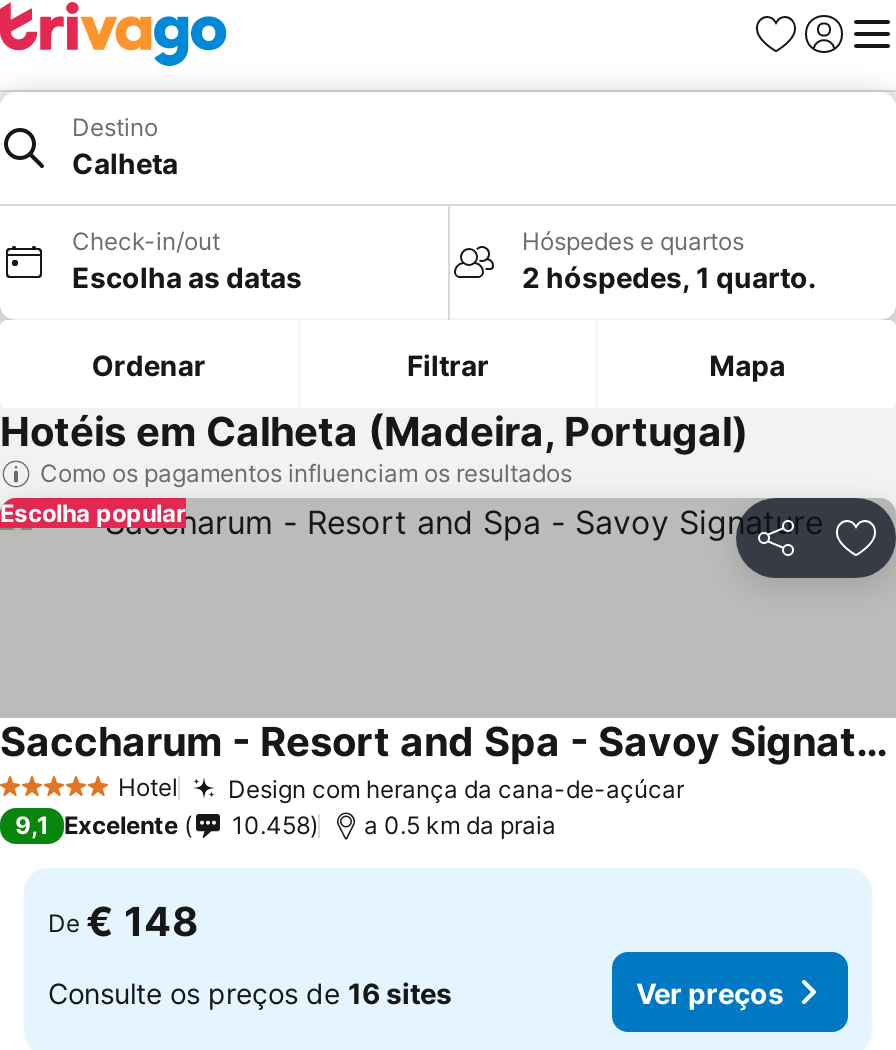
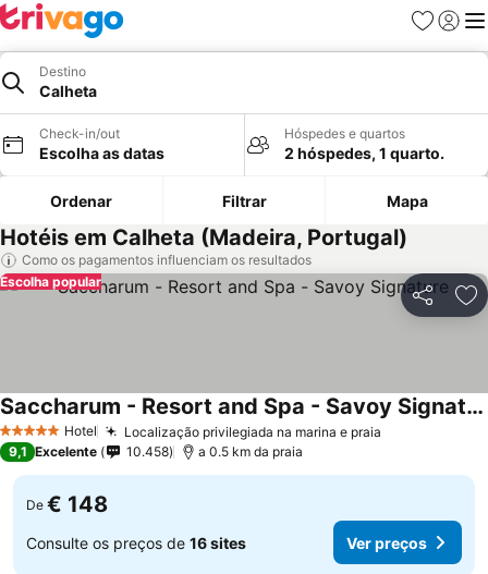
[228,773,684,803] Design com herança da cana-de-açúcar -> [124,423,381,439] Localização privilegiada na marina e praia

